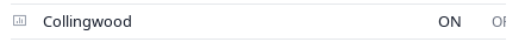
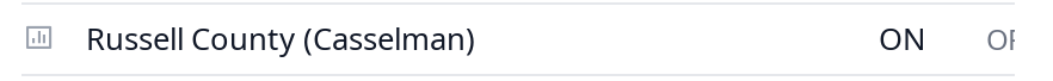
[43,10,132,32] Collingwood -> [86,17,475,60] Russell County (Casselman)

